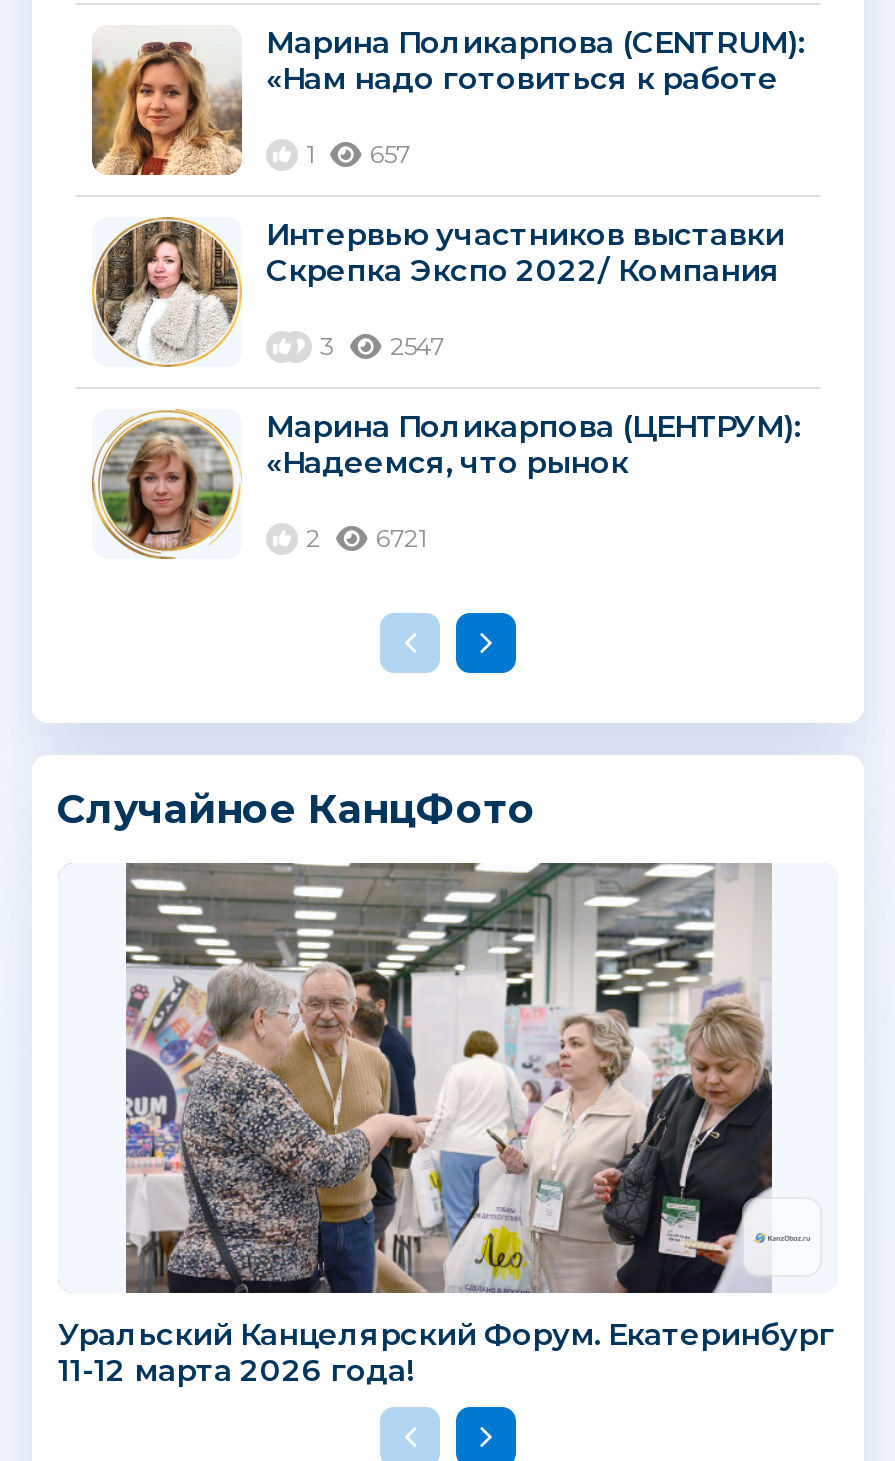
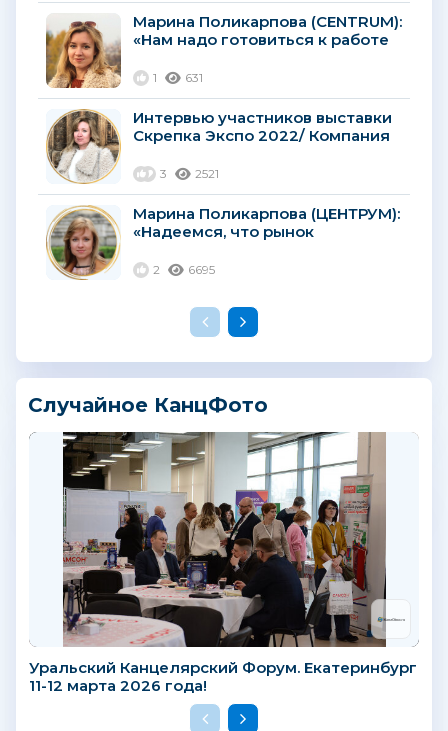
[306,139,410,169] 1 657 -> [153,70,203,85] 1 631
[320,331,444,361] 3 2547 -> [160,166,219,181] 3 2521
[306,523,426,553] 2 6721 -> [153,262,215,277] 2 6695
[124,861,774,1295] [image] -> [62,431,387,648] [image]

